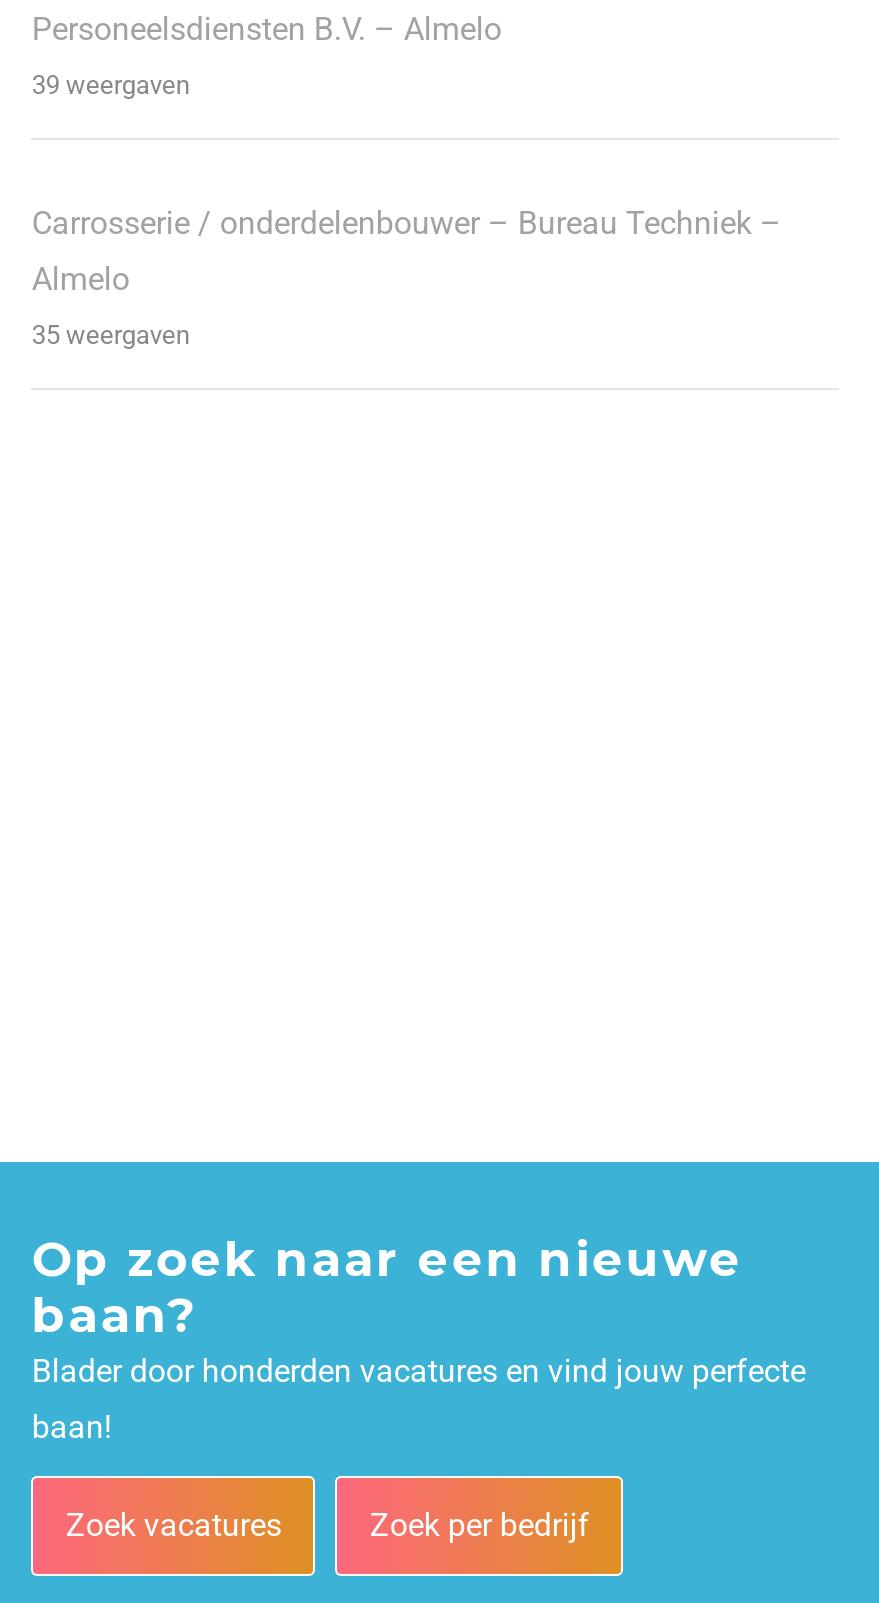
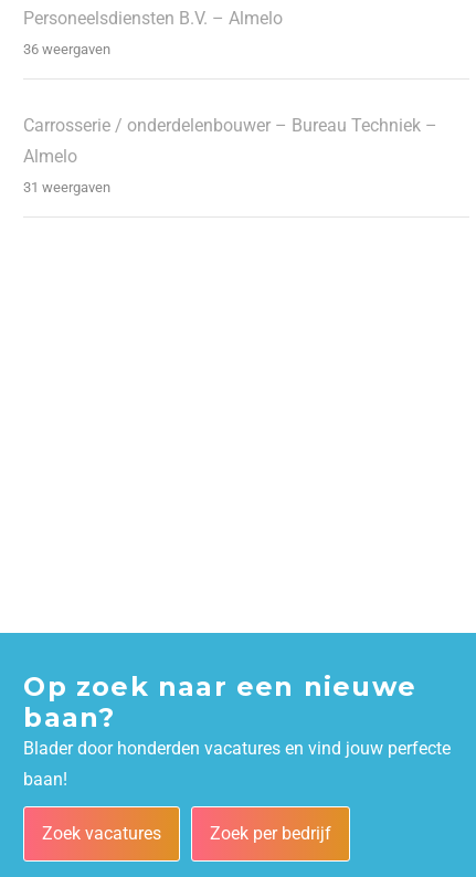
[32,69,190,99] 39 weergaven -> [24,40,111,57] 36 weergaven
[32,319,190,349] 35 weergaven -> [24,178,111,195] 31 weergaven

